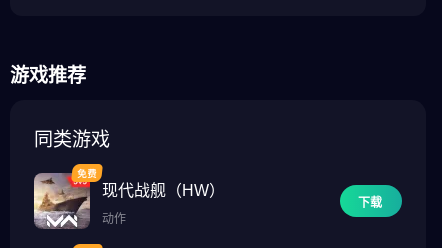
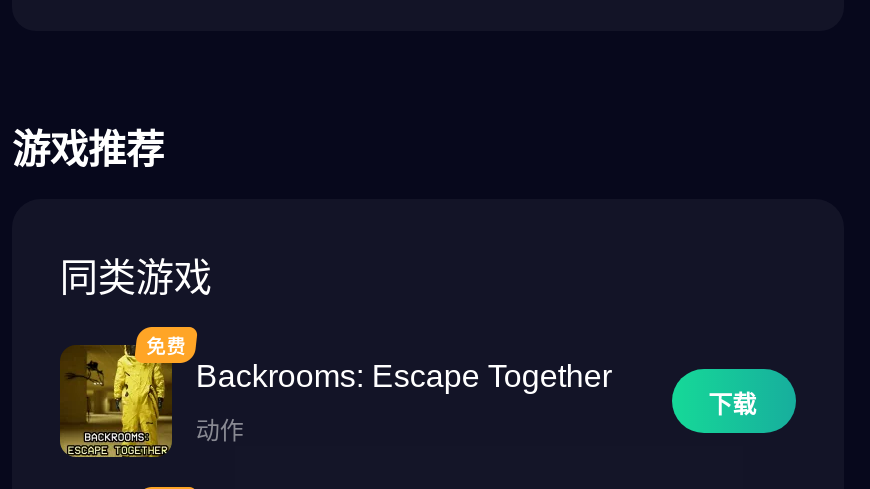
[33,172,225,229] [image] | 现代战舰（HW） -> [60,345,612,457] [image] | Backrooms: Escape Together

